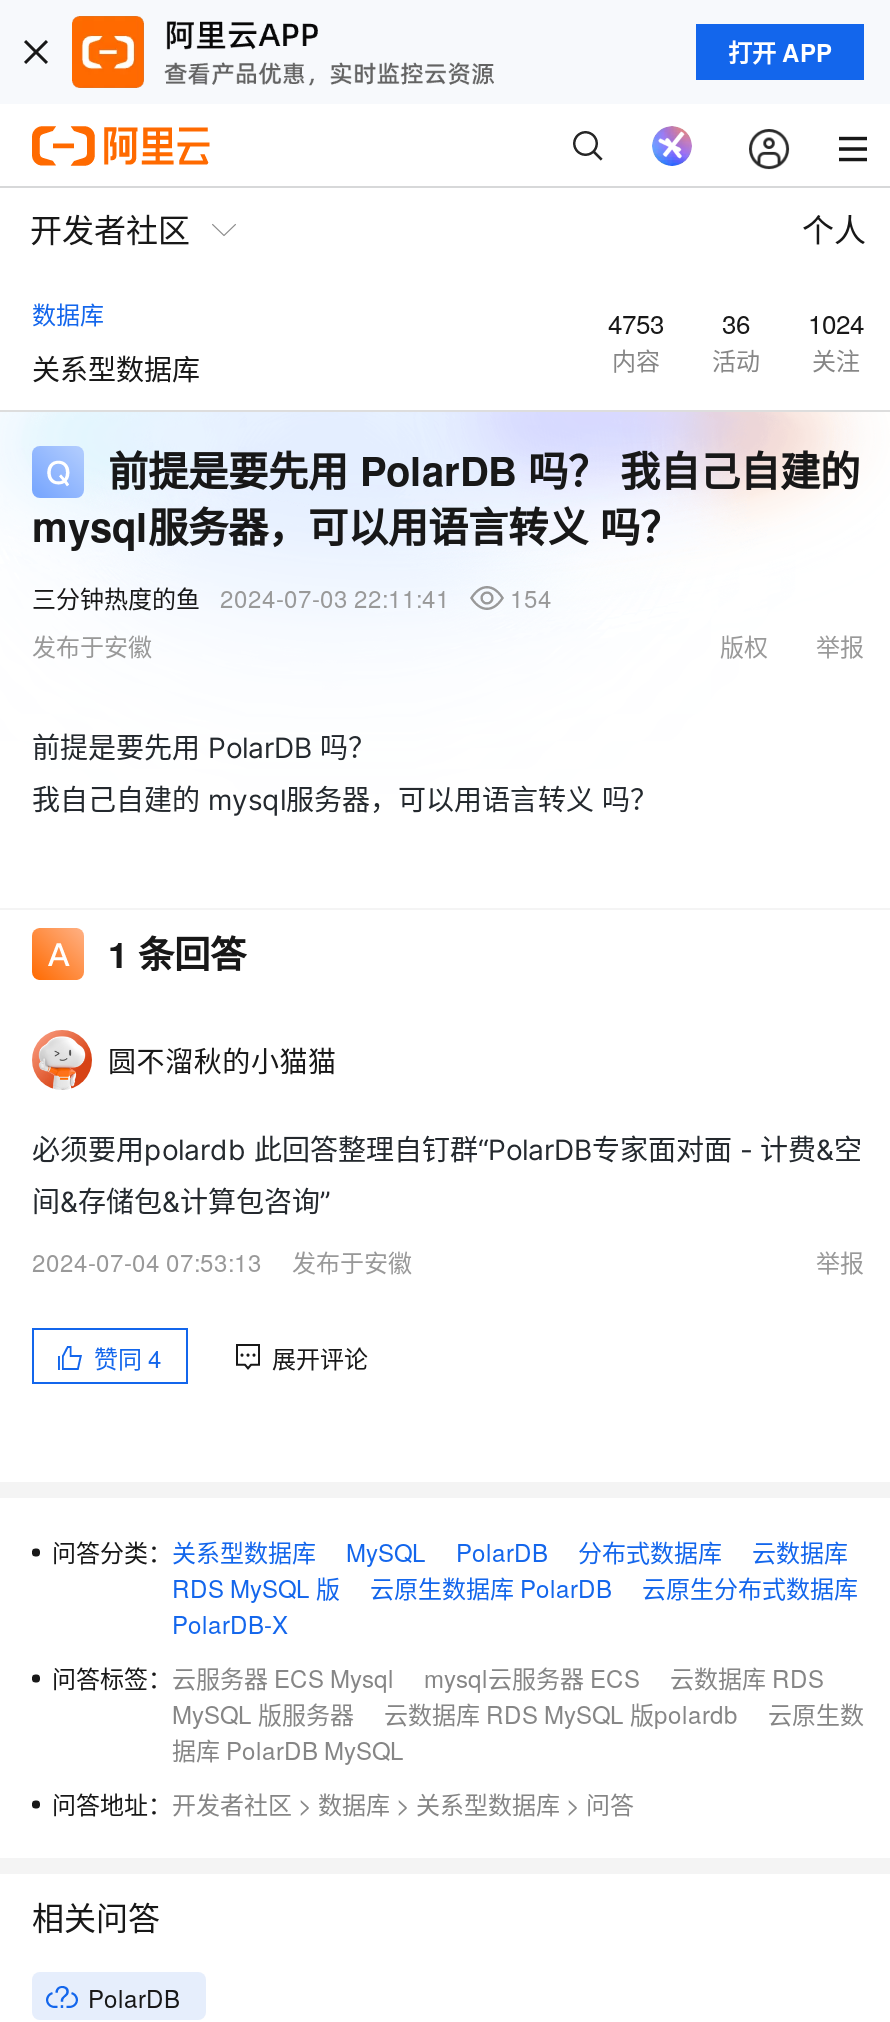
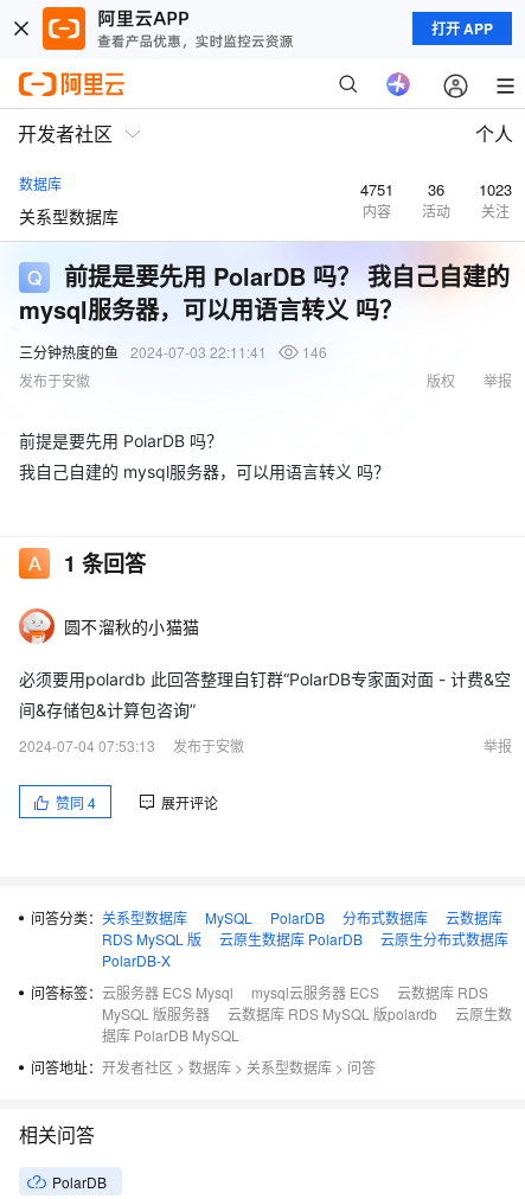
[608,303,664,341] 4753 -> [360,177,393,200] 4751
[808,303,864,341] 1024 -> [479,177,512,200] 1023
[32,580,552,614] 三分钟热度的鱼 2024-07-03 22:11:41 154 -> [19,342,327,362] 三分钟热度的鱼 2024-07-03 22:11:41 146

